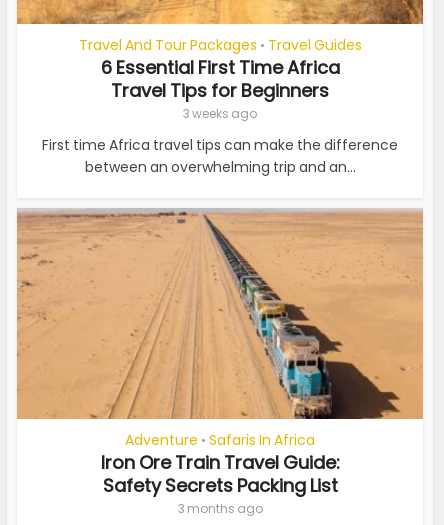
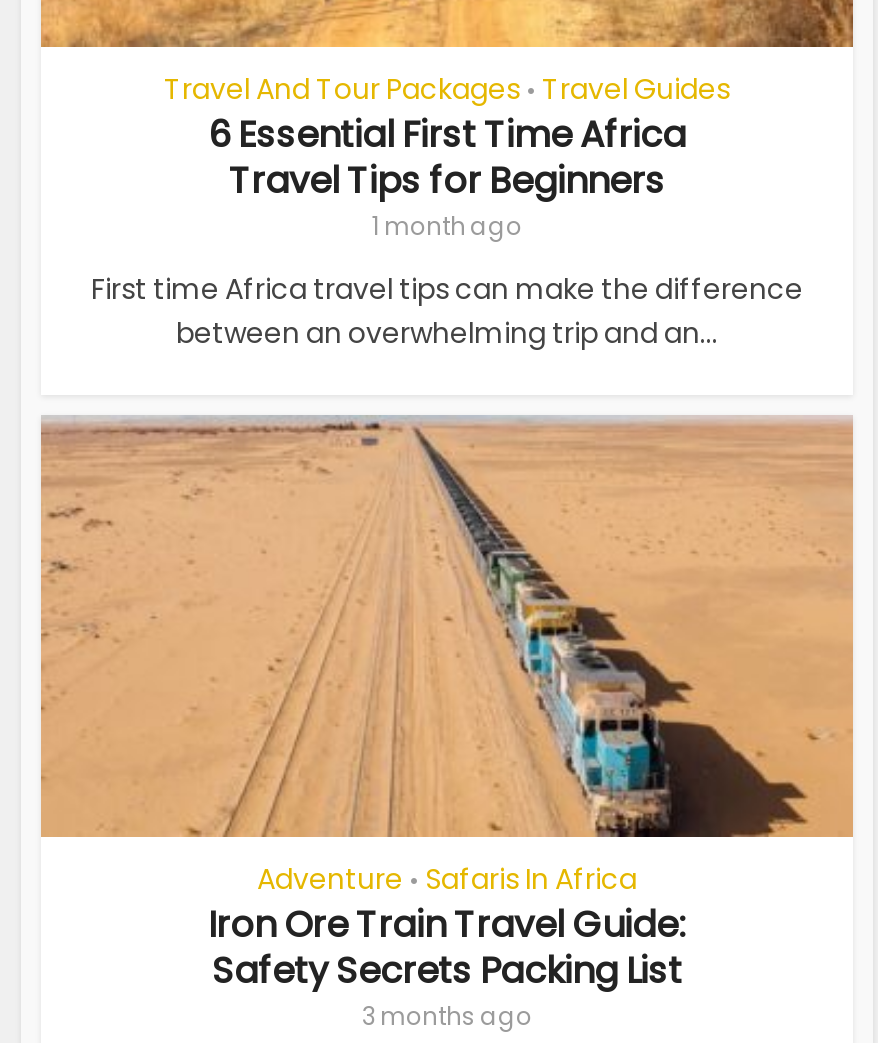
[183,105,257,122] 3 weeks ago -> [372,209,522,243] 1 month ago

